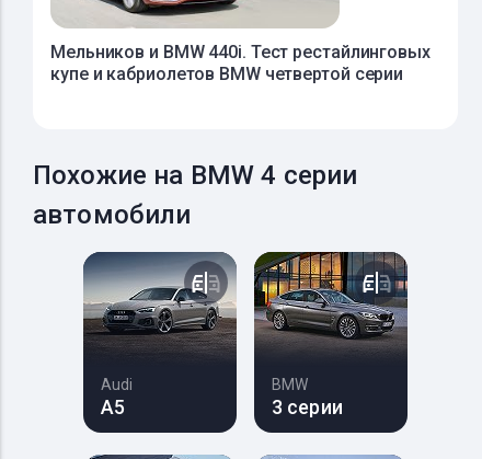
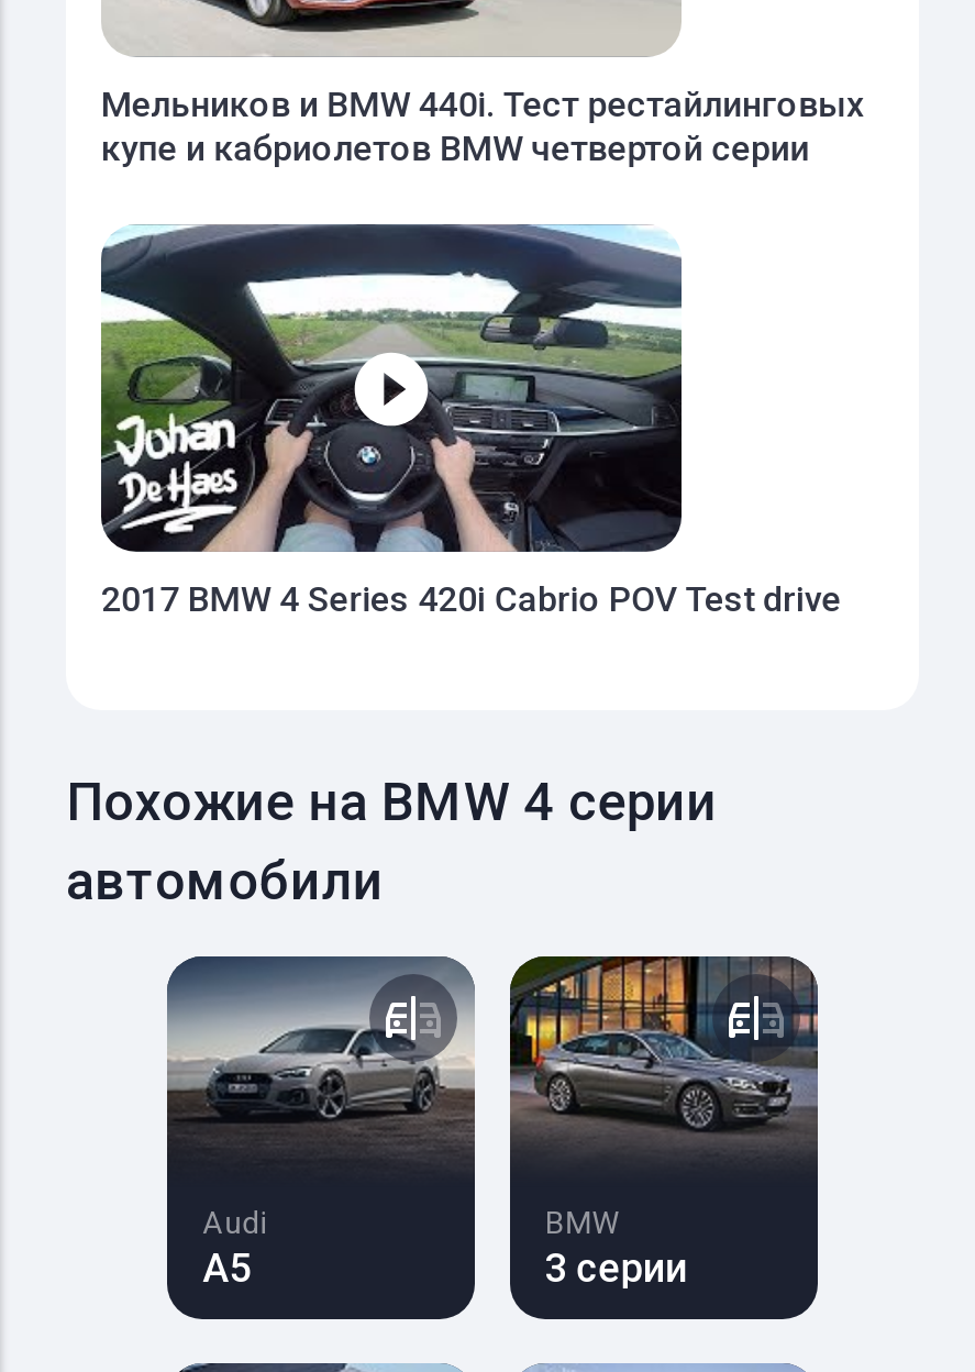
none -> [99,222,841,620] [image] | 2017 BMW 4 Series 420i Cabrio POV Test drive

